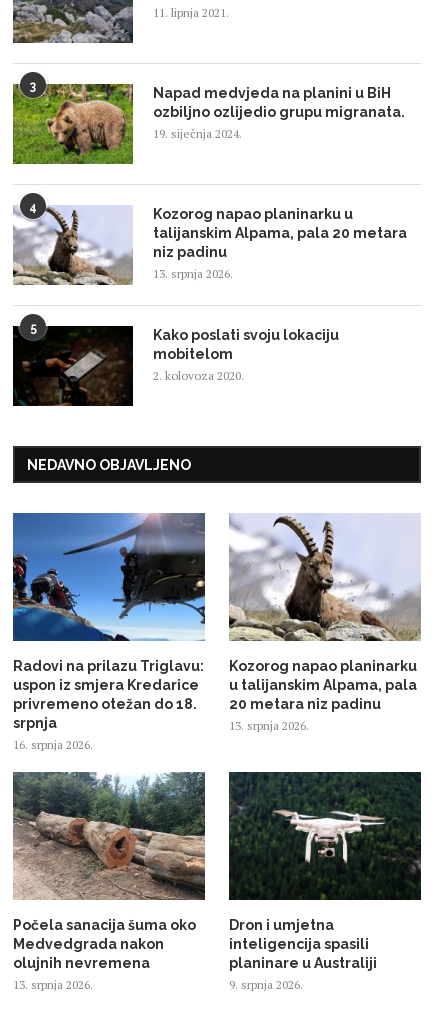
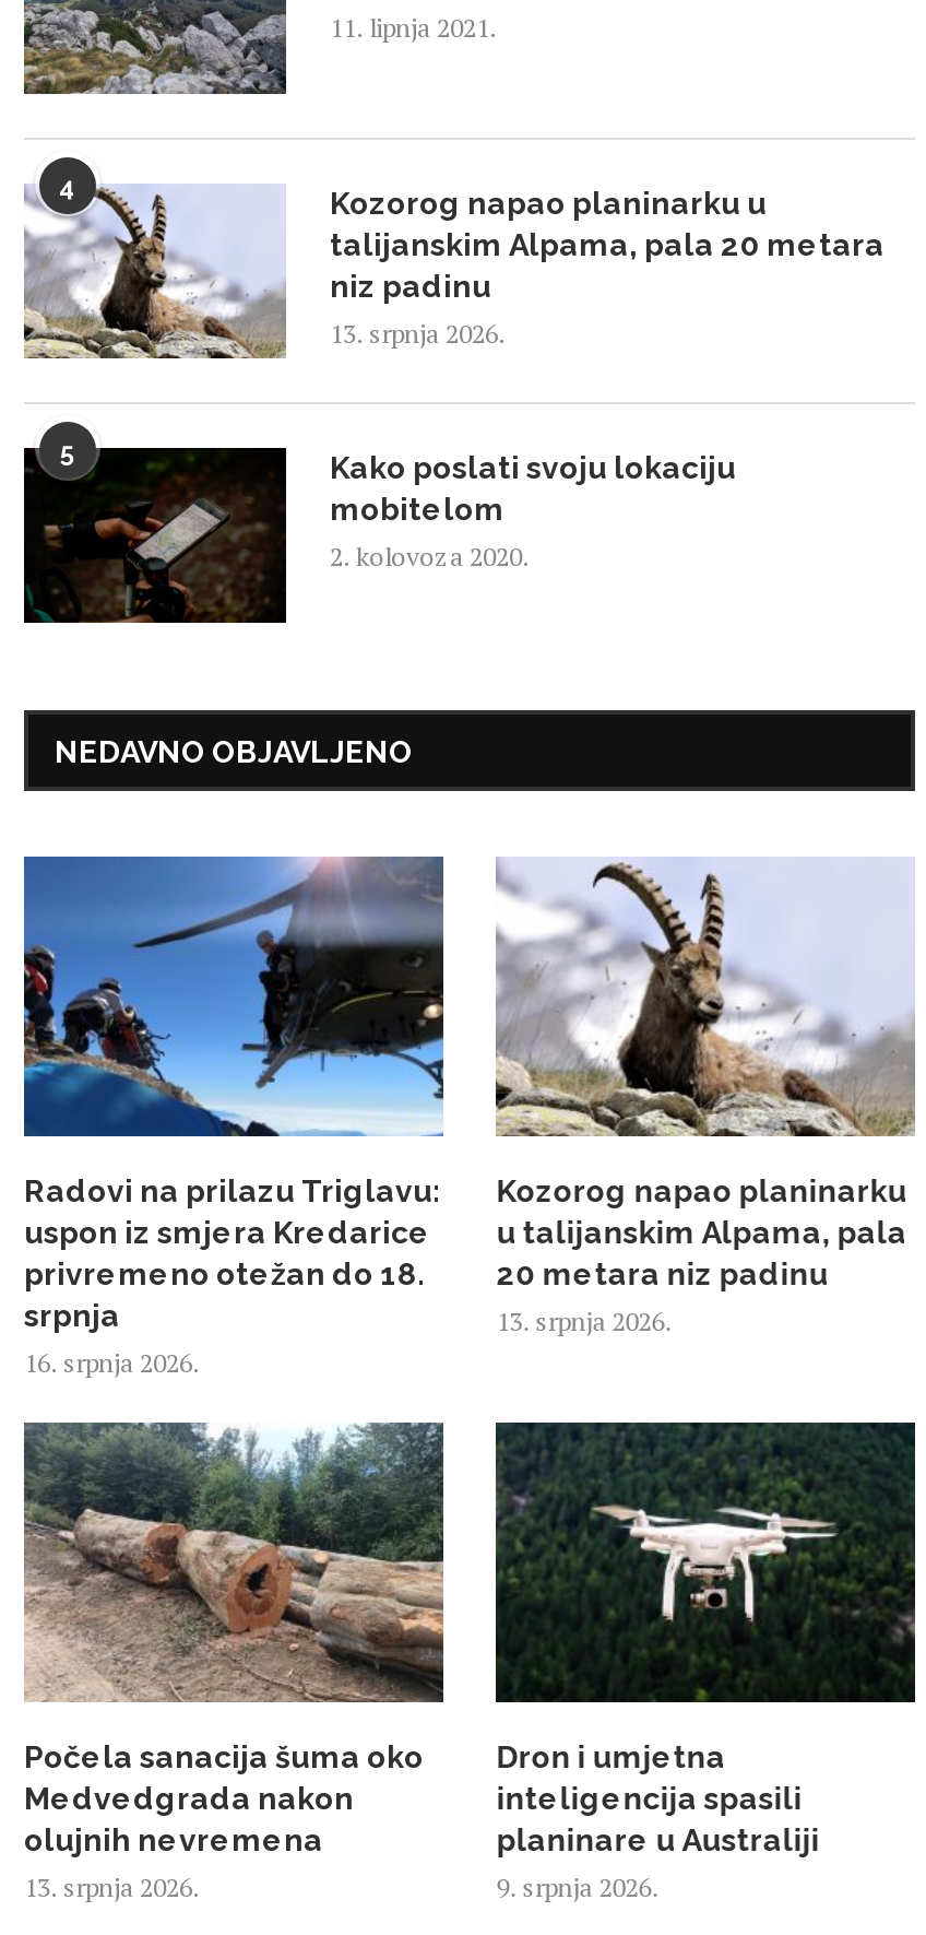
[13,79,405,164] [image] | 3 | Napad medvjeda na planini u BiH | ozbiljno ozlijedio grupu migranata. | 19. siječnja 2024. -> none

